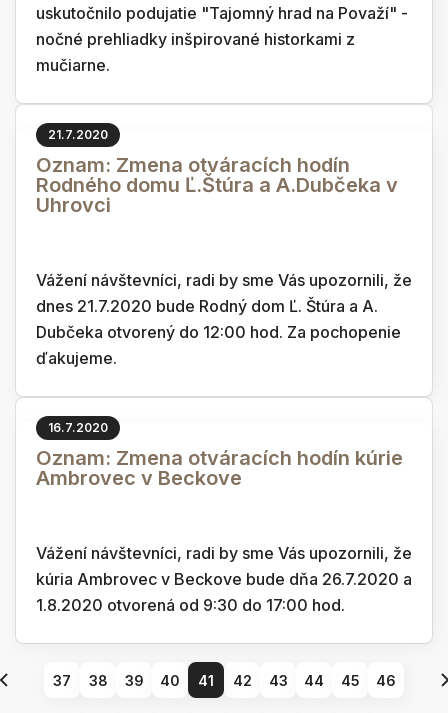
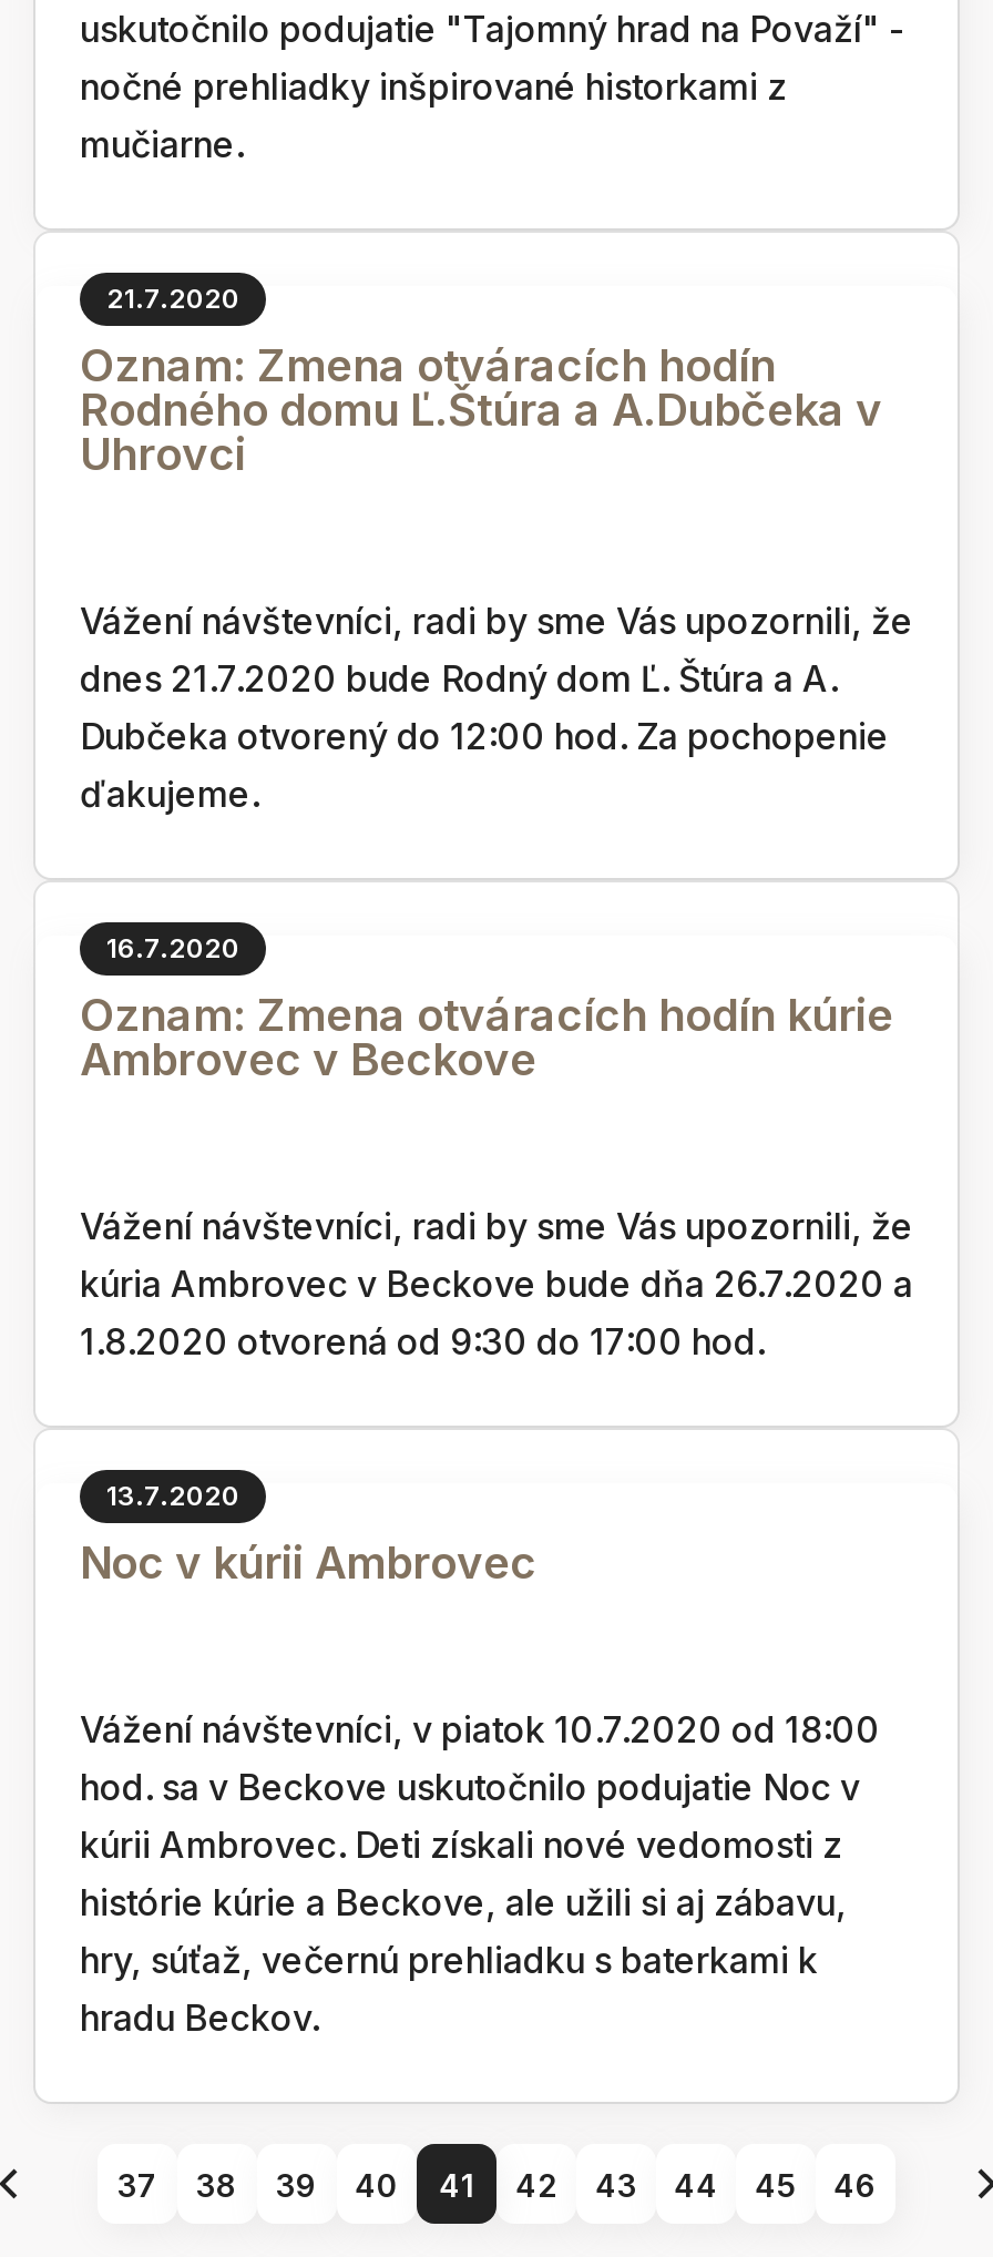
none -> [80,1479,880,2040] 13.7.2020 | Noc v kúrii Ambrovec | Vážení návštevníci, v piatok 10.7.2020 od 18:00 | hod. sa v Beckove uskutočnilo podujatie Noc v | kúrii Ambrovec. Deti získali nové vedomosti z | histórie kúrie a Beckove, ale užili si aj zábavu, | hry, súťaž, večernú prehliadku s baterkami k | hradu Beckov.

